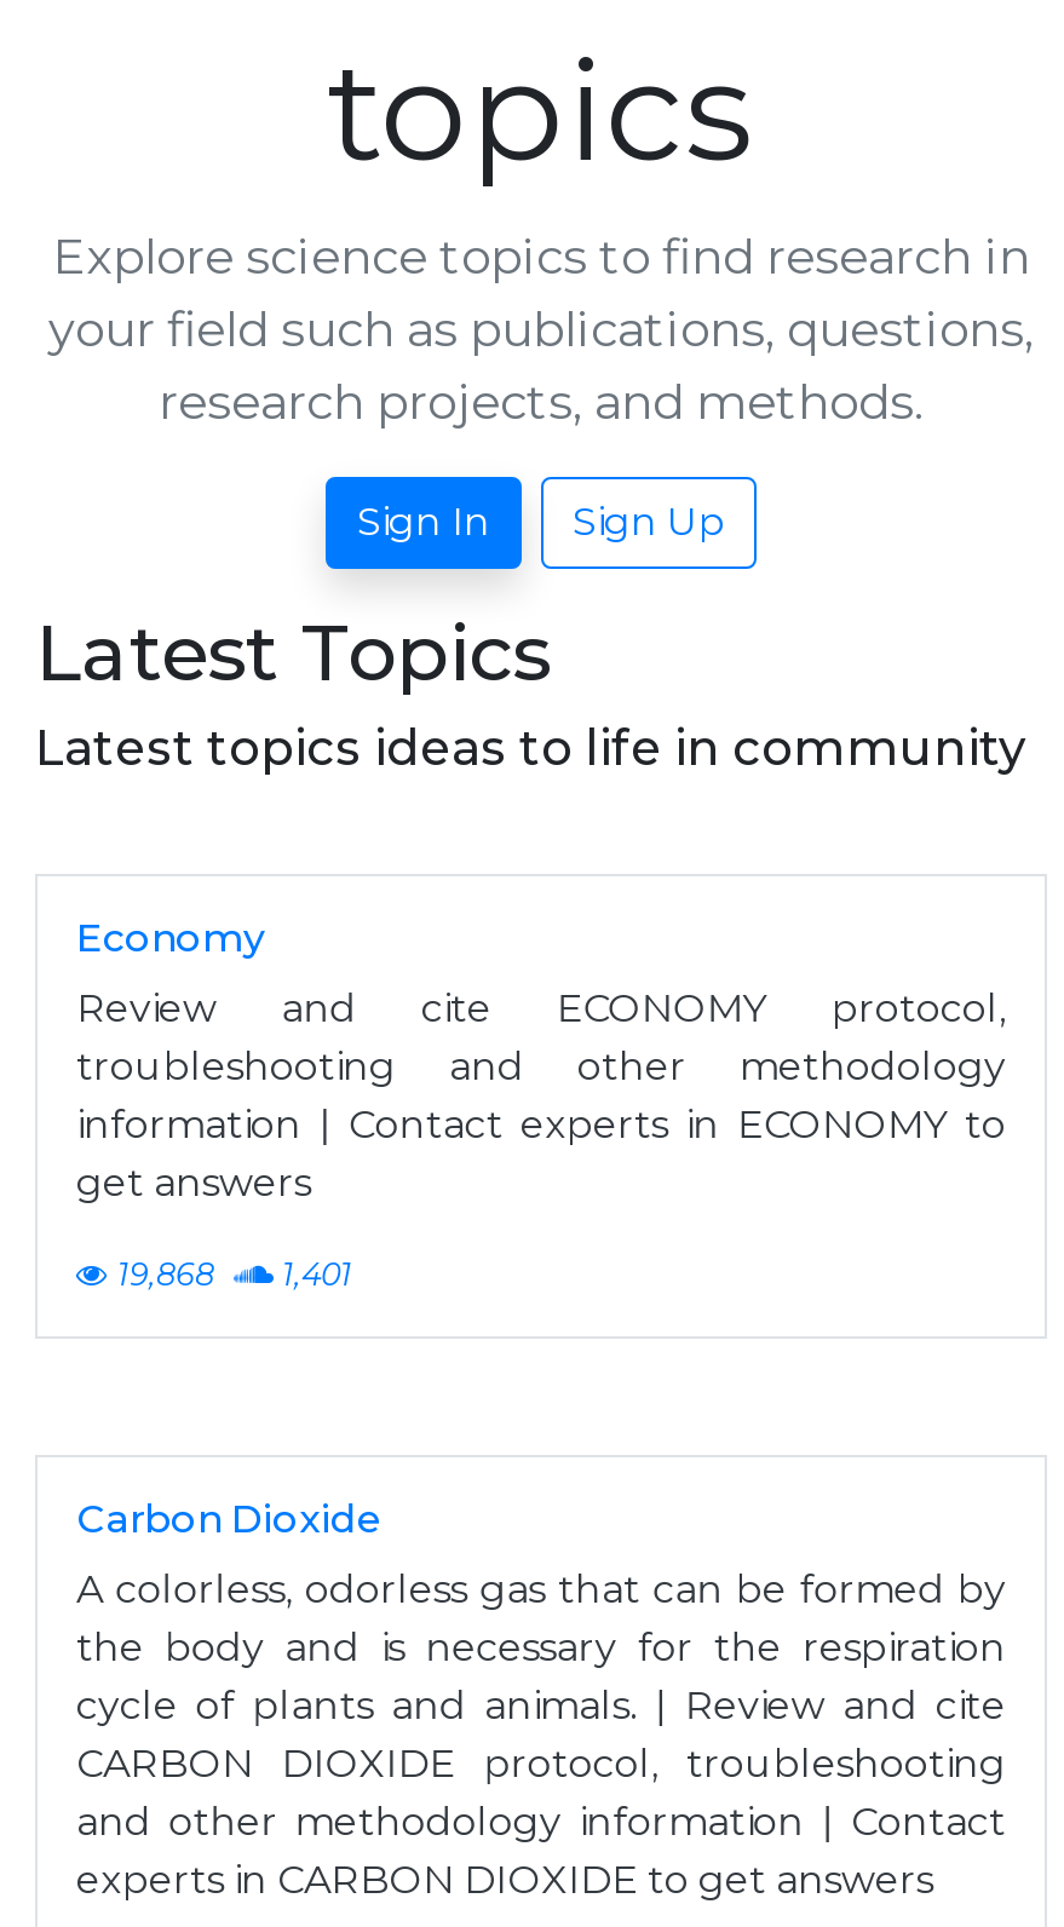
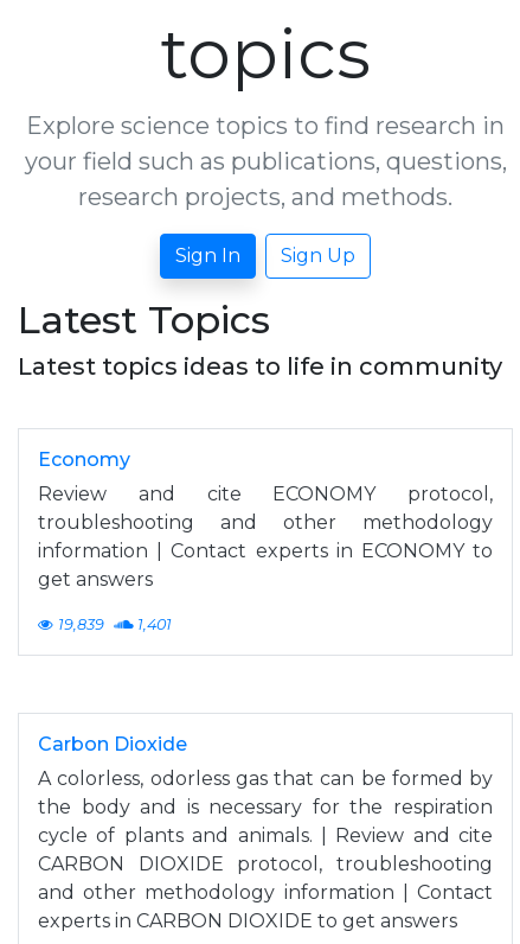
[117,1256,352,1292] 19,868 1,401 -> [58,615,172,633] 19,839 1,401

